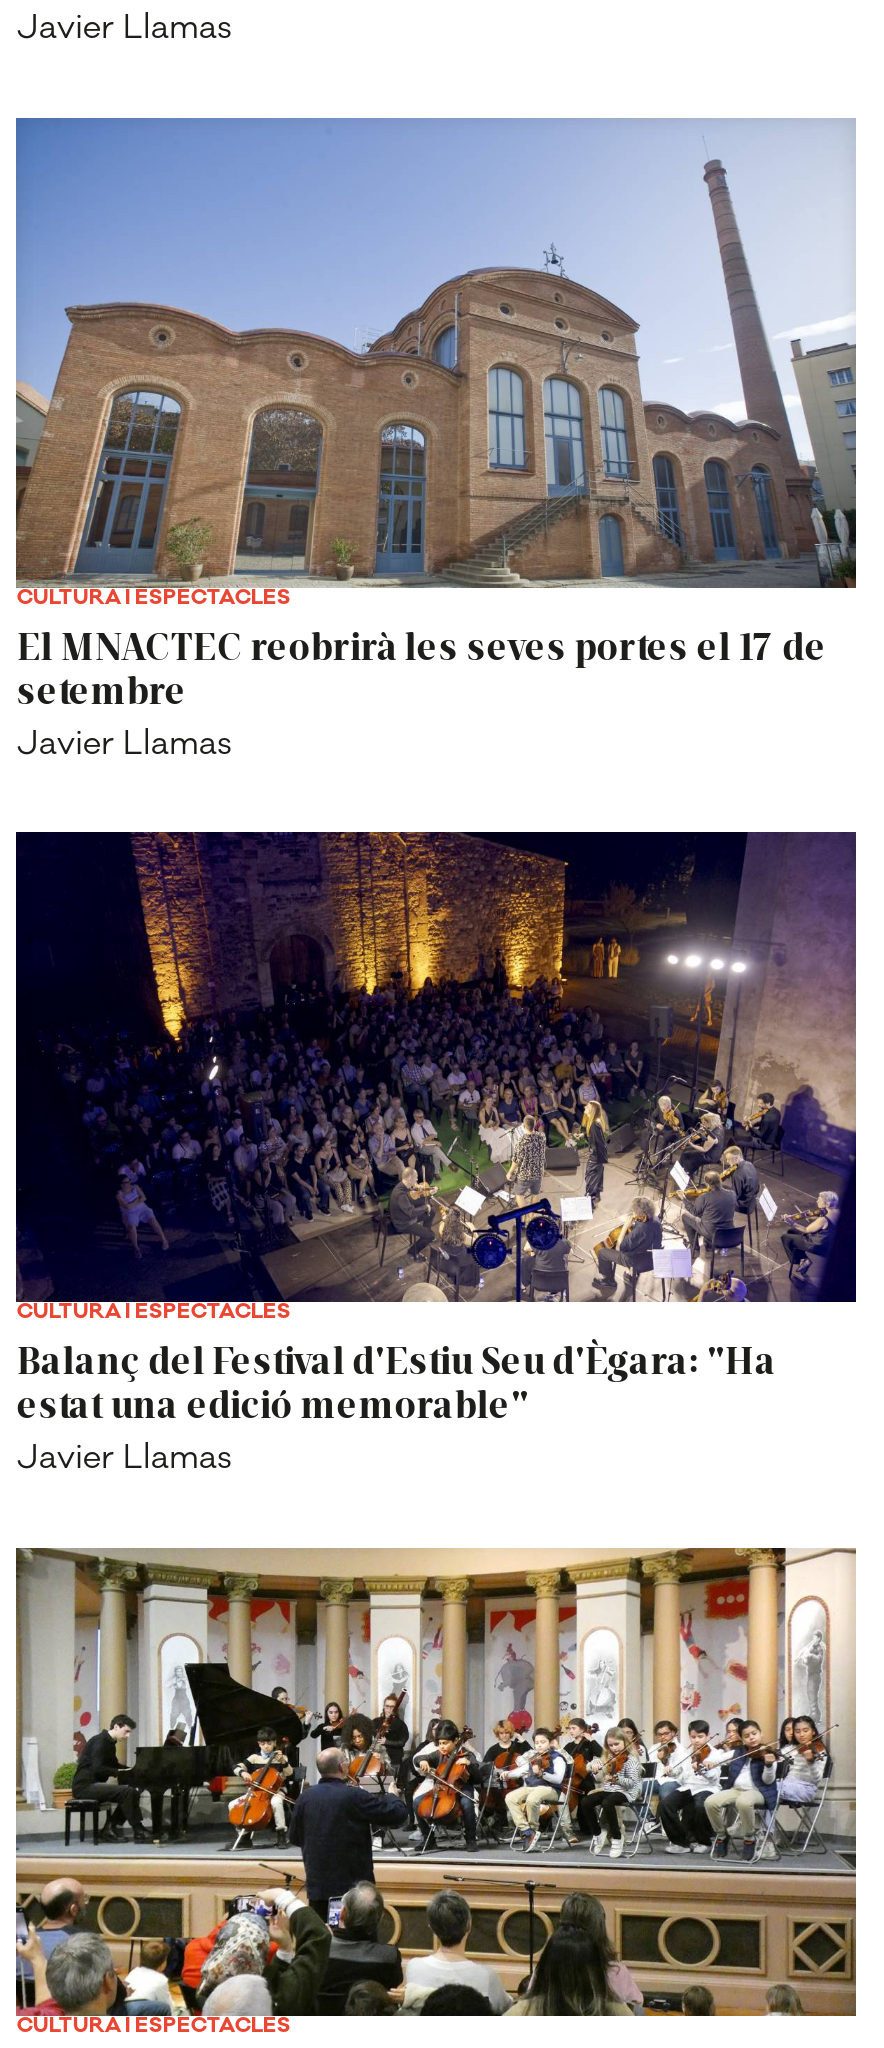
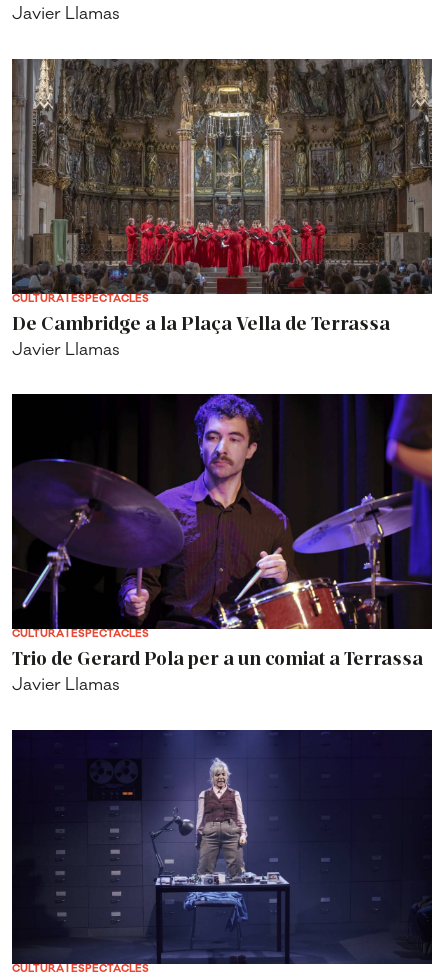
[14,116,856,711] [image] | El MNACTEC reobrirà les seves portes el 17 de | setembre -> [11,58,433,334] [image] | De Cambridge a la Plaça Vella de Terrassa
[16,830,858,1426] [image] | Balanç del Festival d'Estiu Seu d'Ègara: "Ha | estat una edició memorable" -> [12,393,433,669] [image] | Trio de Gerard Pola per a un comiat a Terrassa
[14,1546,858,2018] [image] -> [11,729,433,965] [image]

